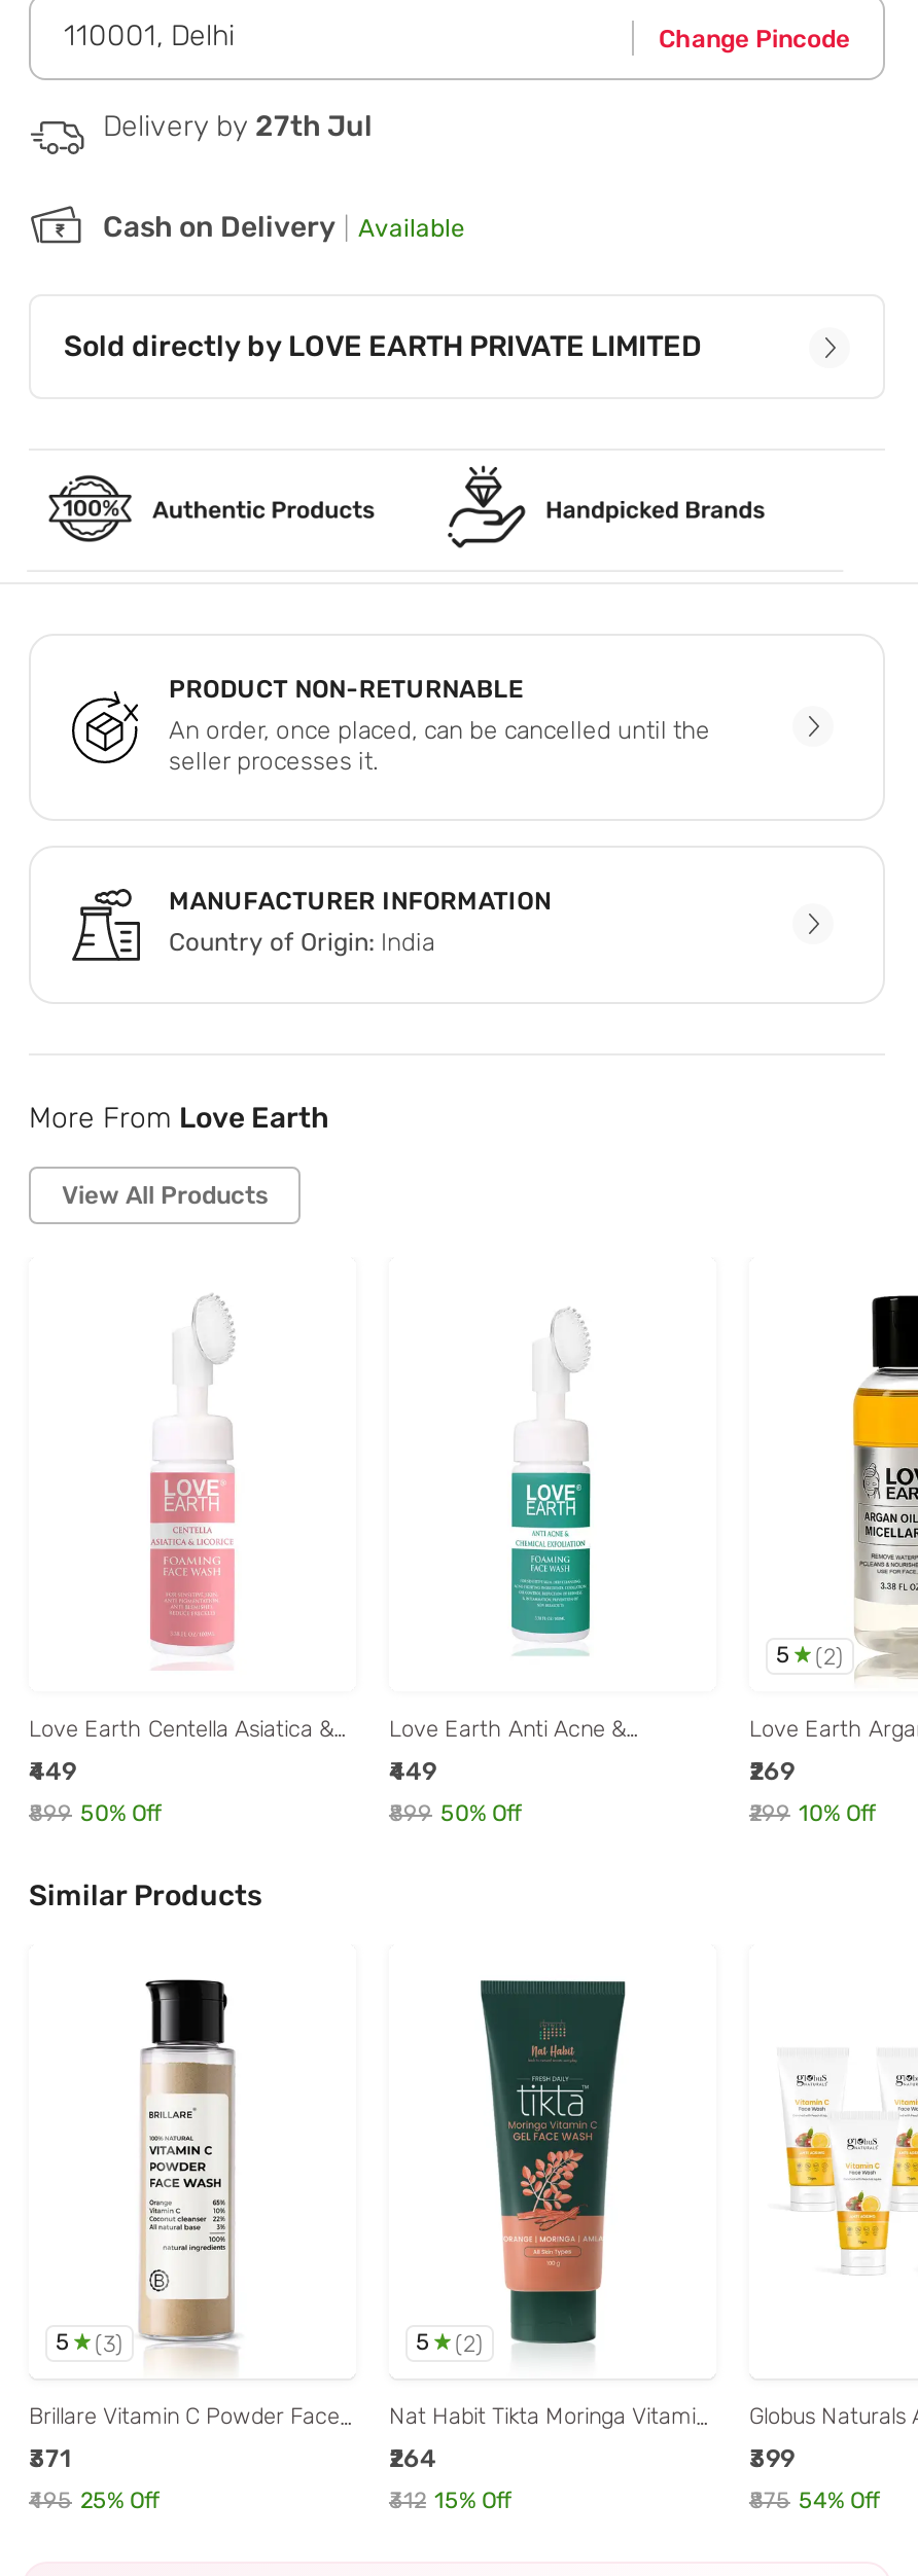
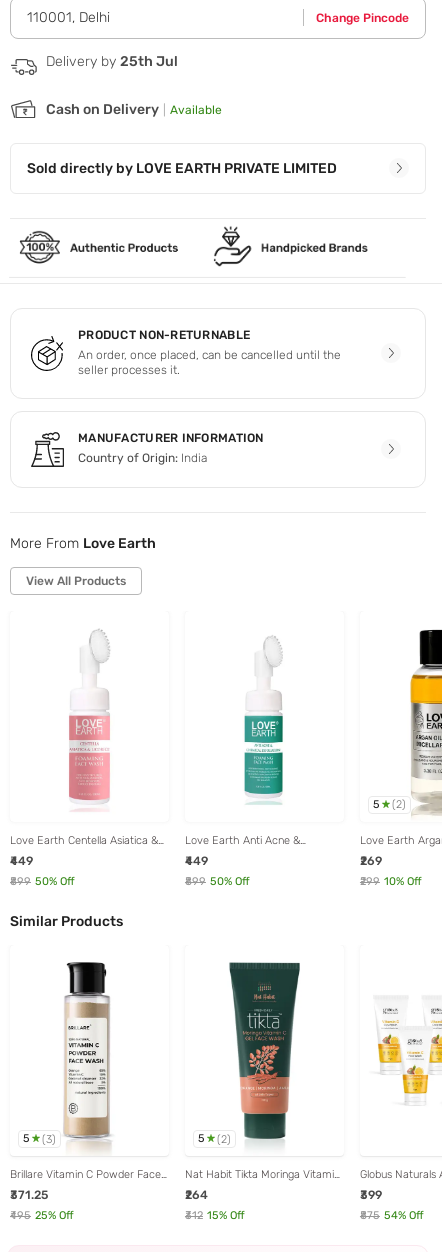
[103,109,373,144] Delivery by 27th Jul -> [46,53,178,70] Delivery by 25th Jul
[29,2445,72,2474] ₹371 -> [10,1188,48,1202] ₹371.25

